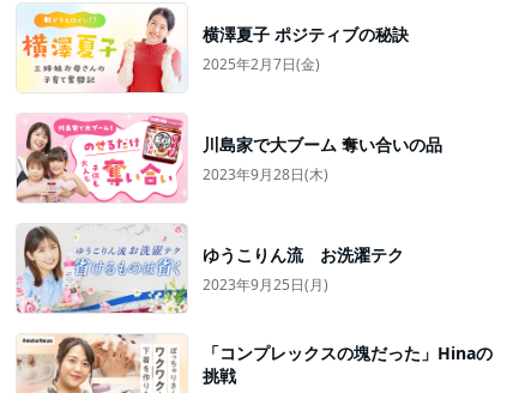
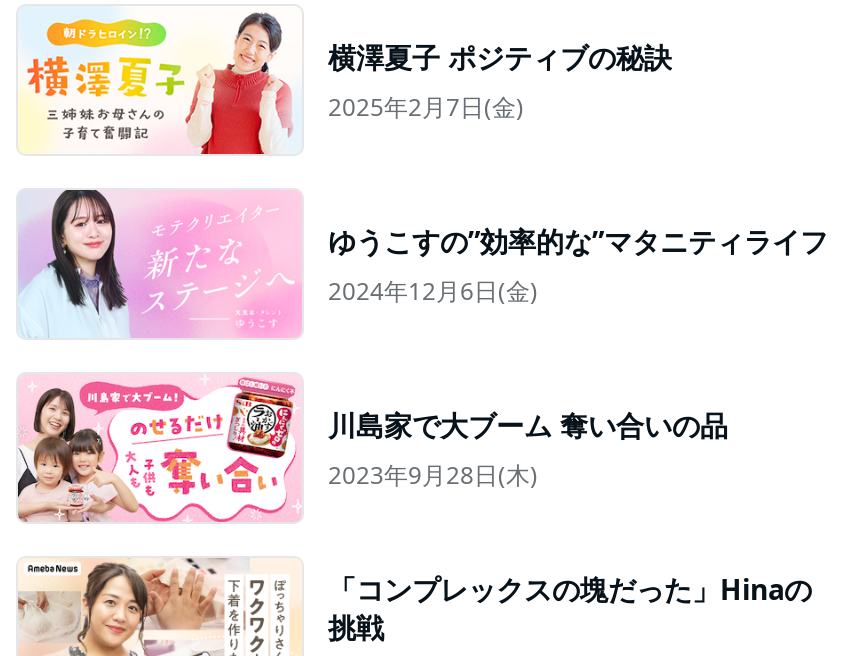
none -> [20,188,828,336] [image] | ゆうこすの”効率的な”マタニティライフ | 2024年12月6日(金)
moved [14,114,442,205] -> [14,374,728,526]: [image] | 川島家で大ブーム 奪い合いの品 | 2023年9月28日(木)
[17,224,404,314] [image] | ゆうこりん流 お洗濯テク | 2023年9月25日(月) -> none

